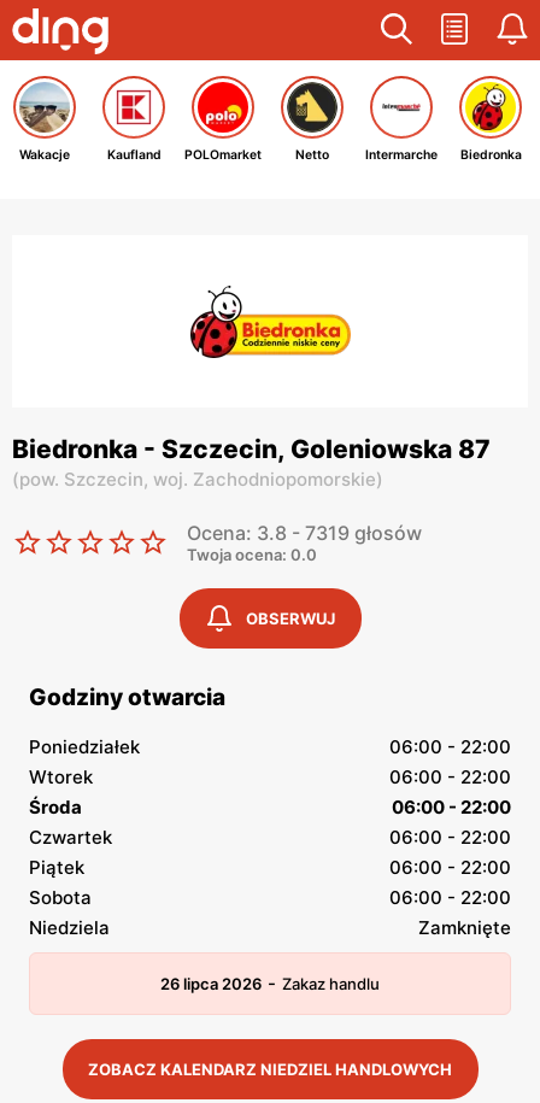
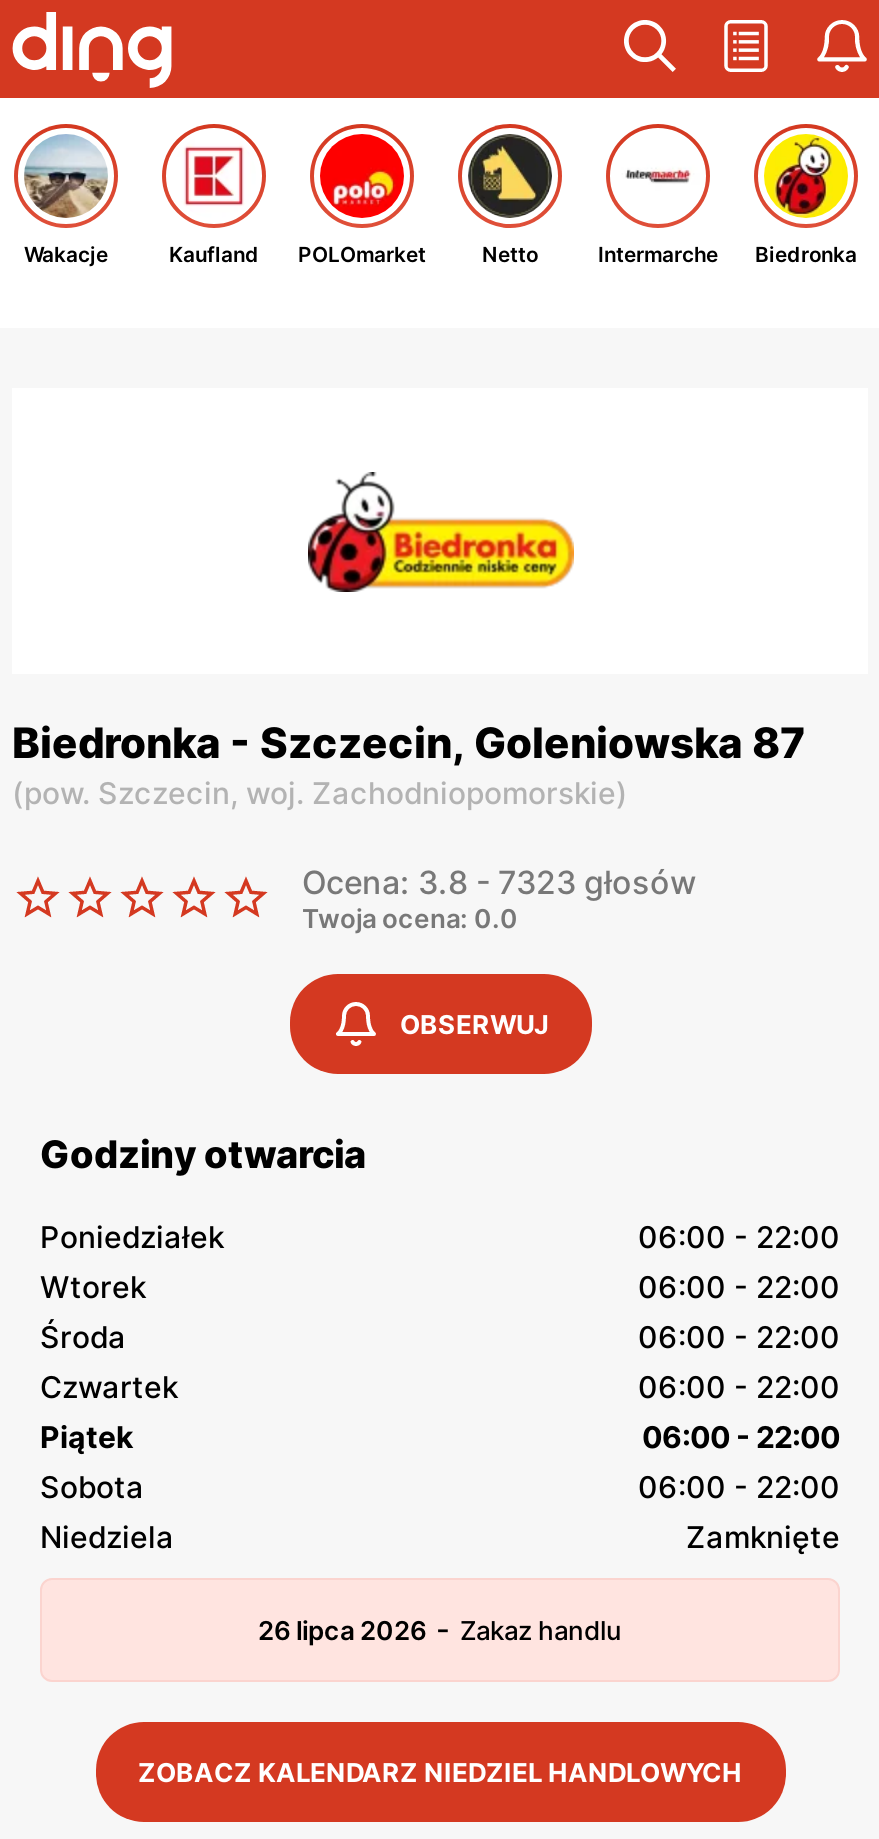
[187,521,422,545] Ocena: 3.8 - 7319 głosów -> [302,862,696,902] Ocena: 3.8 - 7323 głosów

